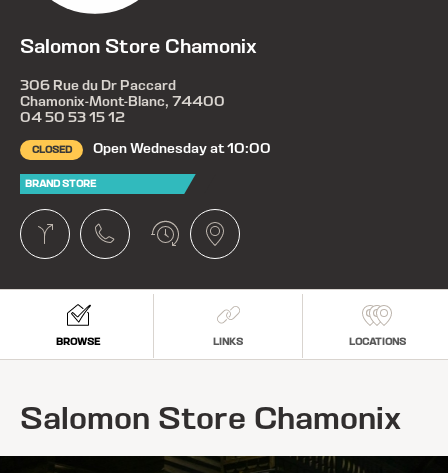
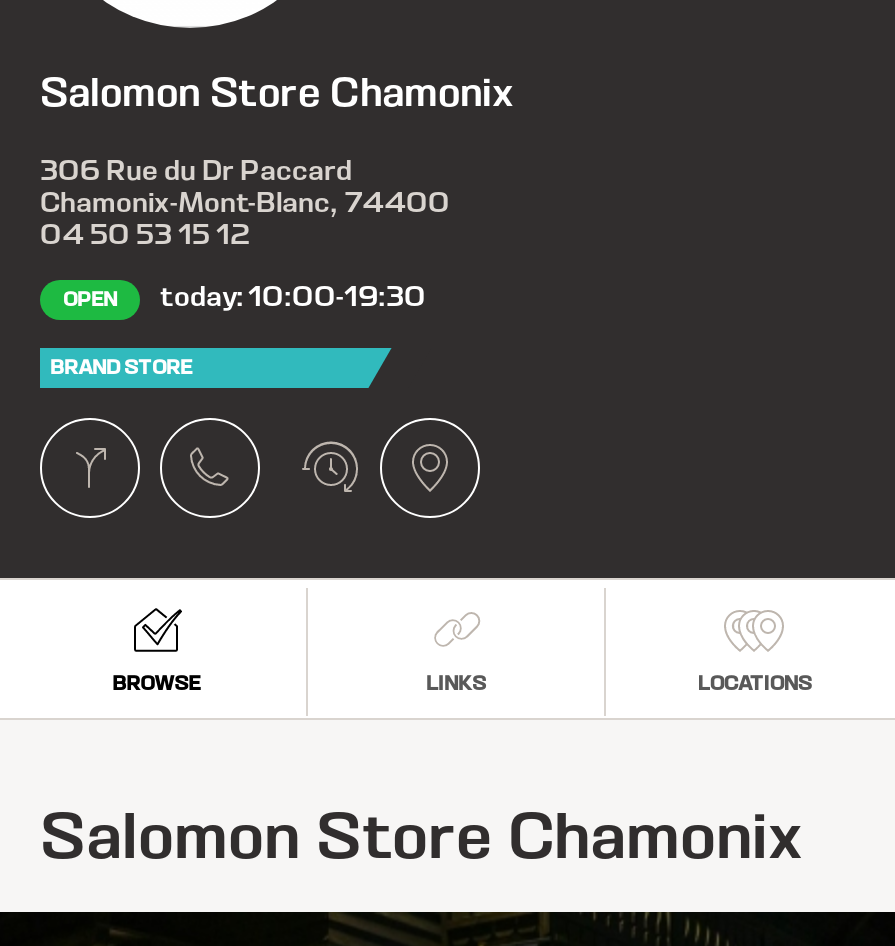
[31,141,271,155] CLOSED | Open Wednesday at 10:00 -> [63,282,426,311] OPEN | today: 10:00-19:30

